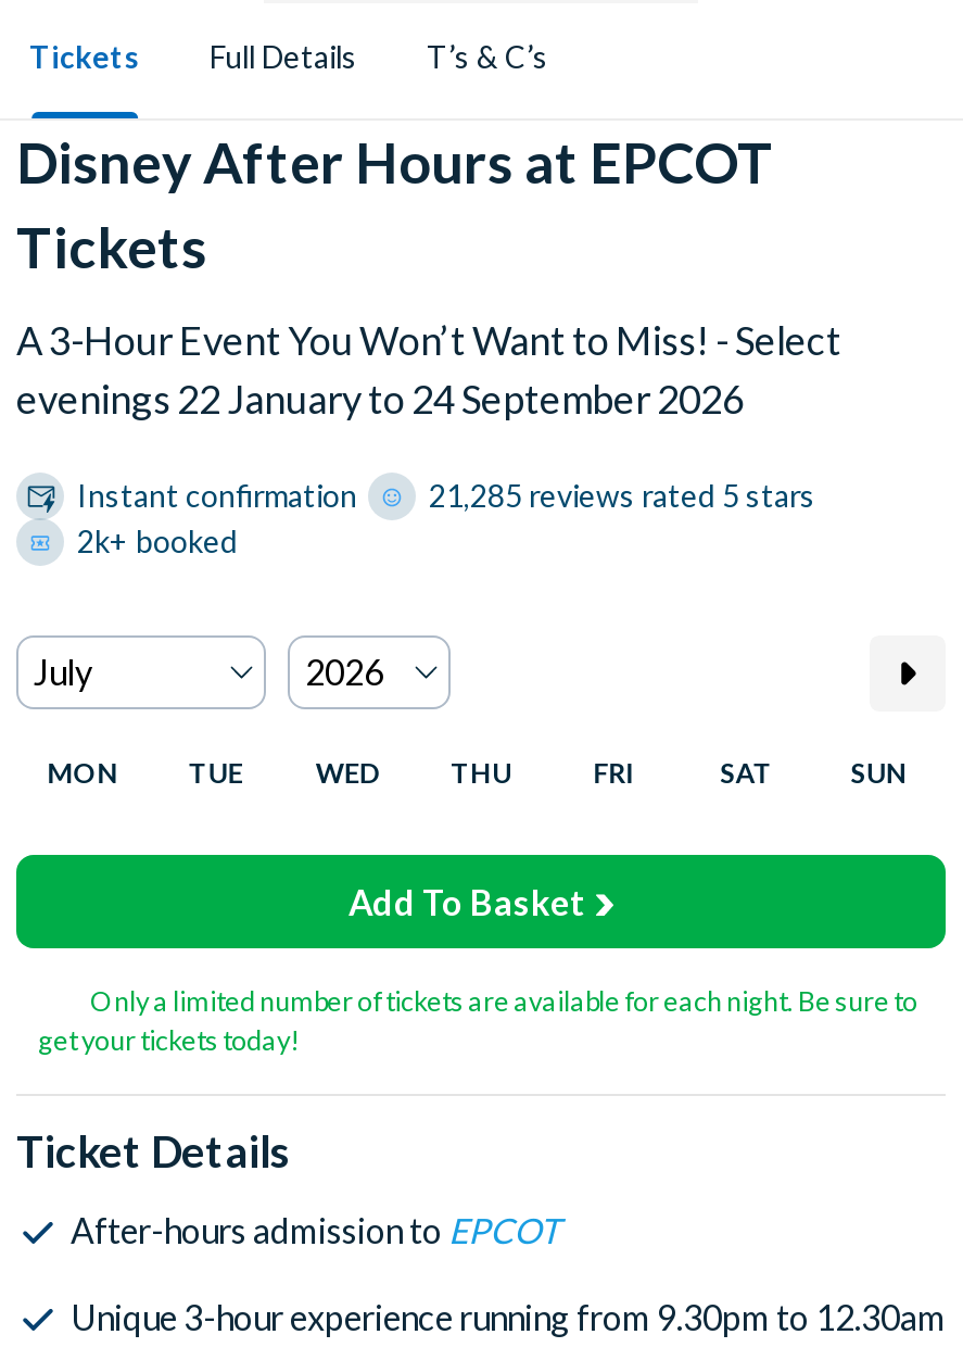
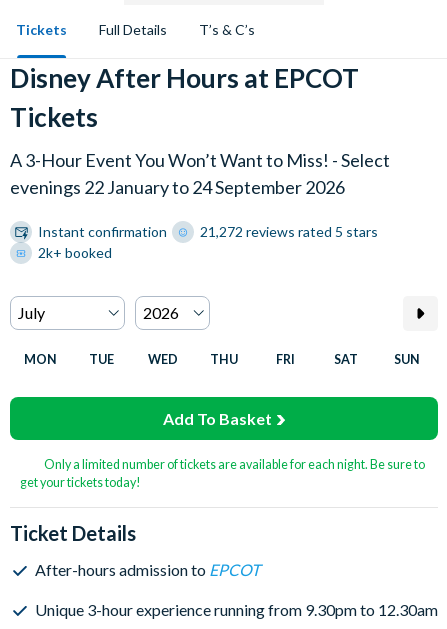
[429,477,815,514] 21,285 reviews rated 5 stars -> [200,223,378,240] 21,272 reviews rated 5 stars

